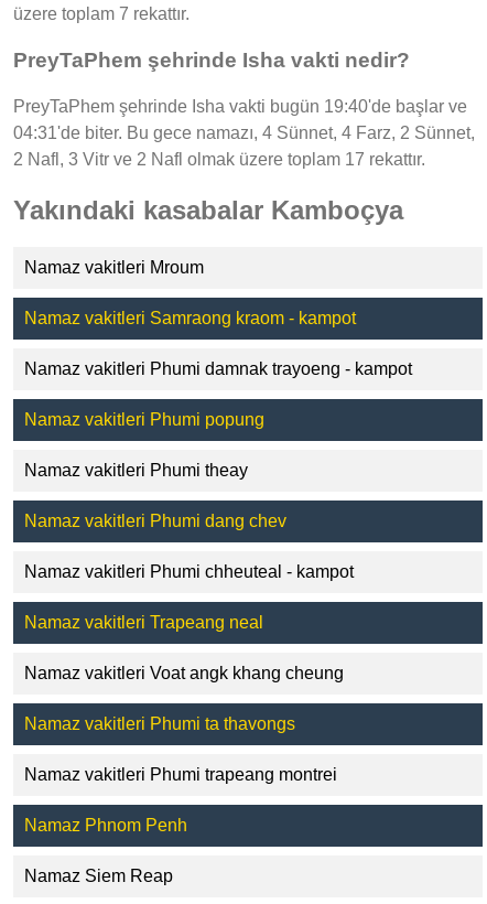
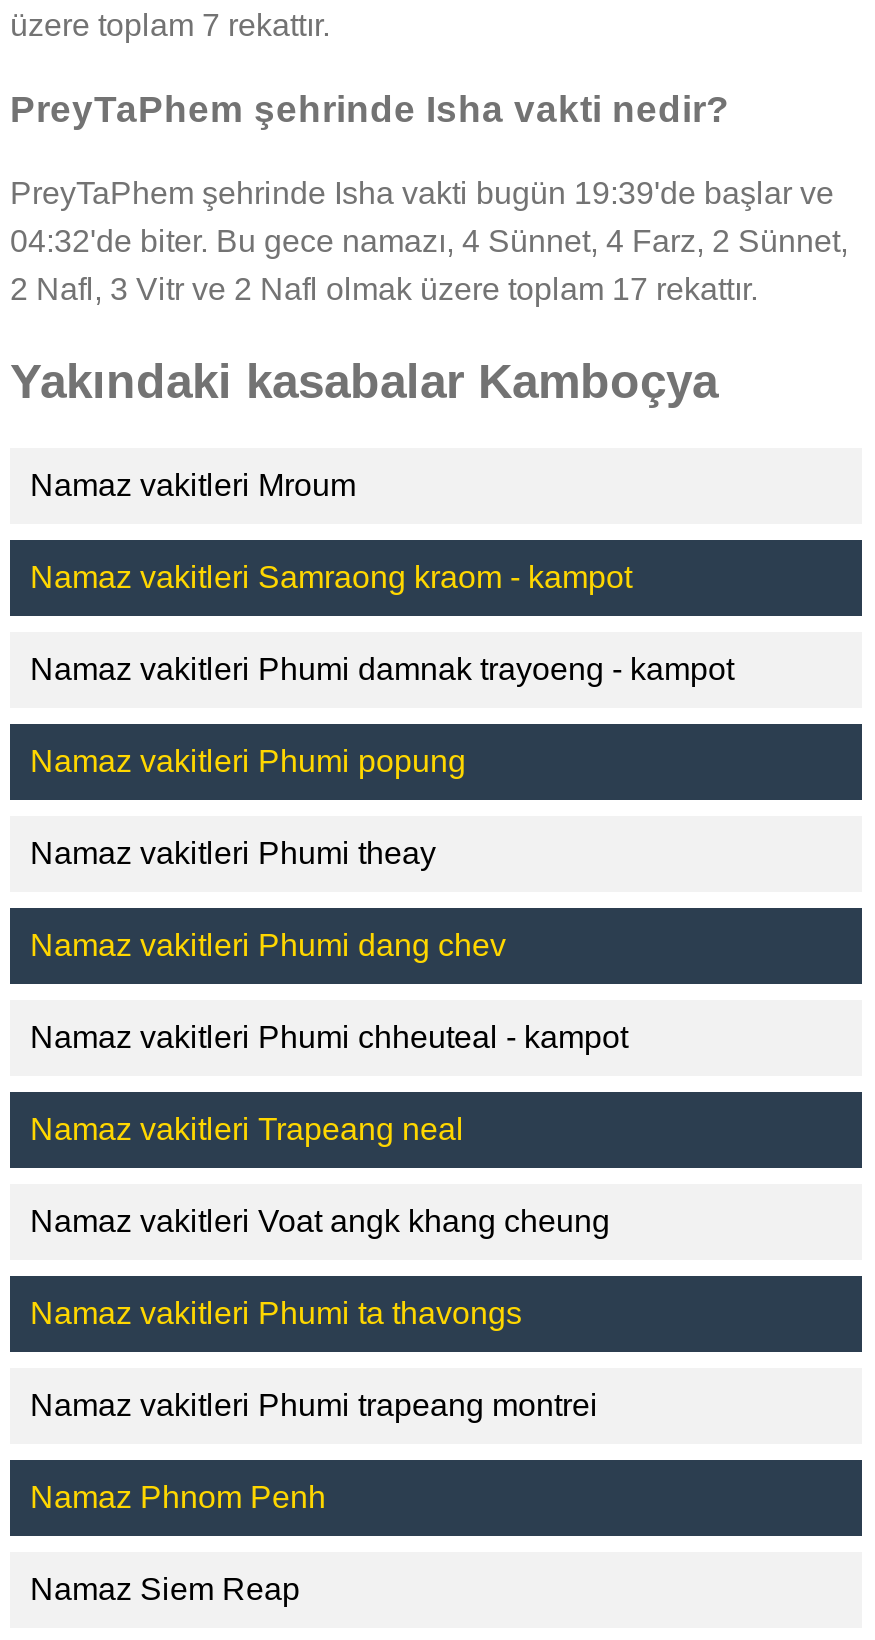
[13,97,467,115] PreyTaPhem şehrinde Isha vakti bugün 19:40'de başlar ve -> [10,175,834,209] PreyTaPhem şehrinde Isha vakti bugün 19:39'de başlar ve
[13,123,475,142] 04:31'de biter. Bu gece namazı, 4 Sünnet, 4 Farz, 2 Sünnet, -> [10,223,848,257] 04:32'de biter. Bu gece namazı, 4 Sünnet, 4 Farz, 2 Sünnet,

